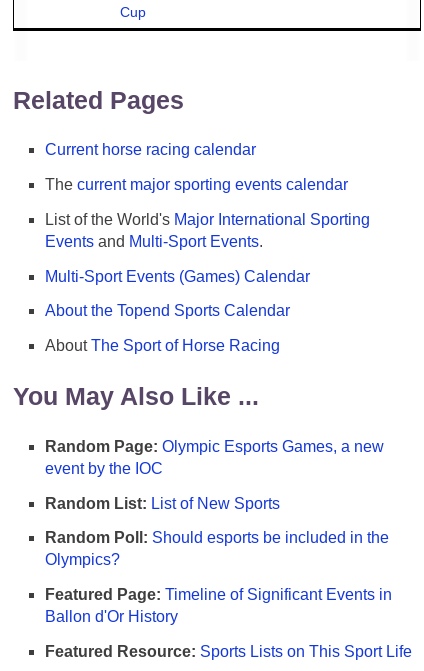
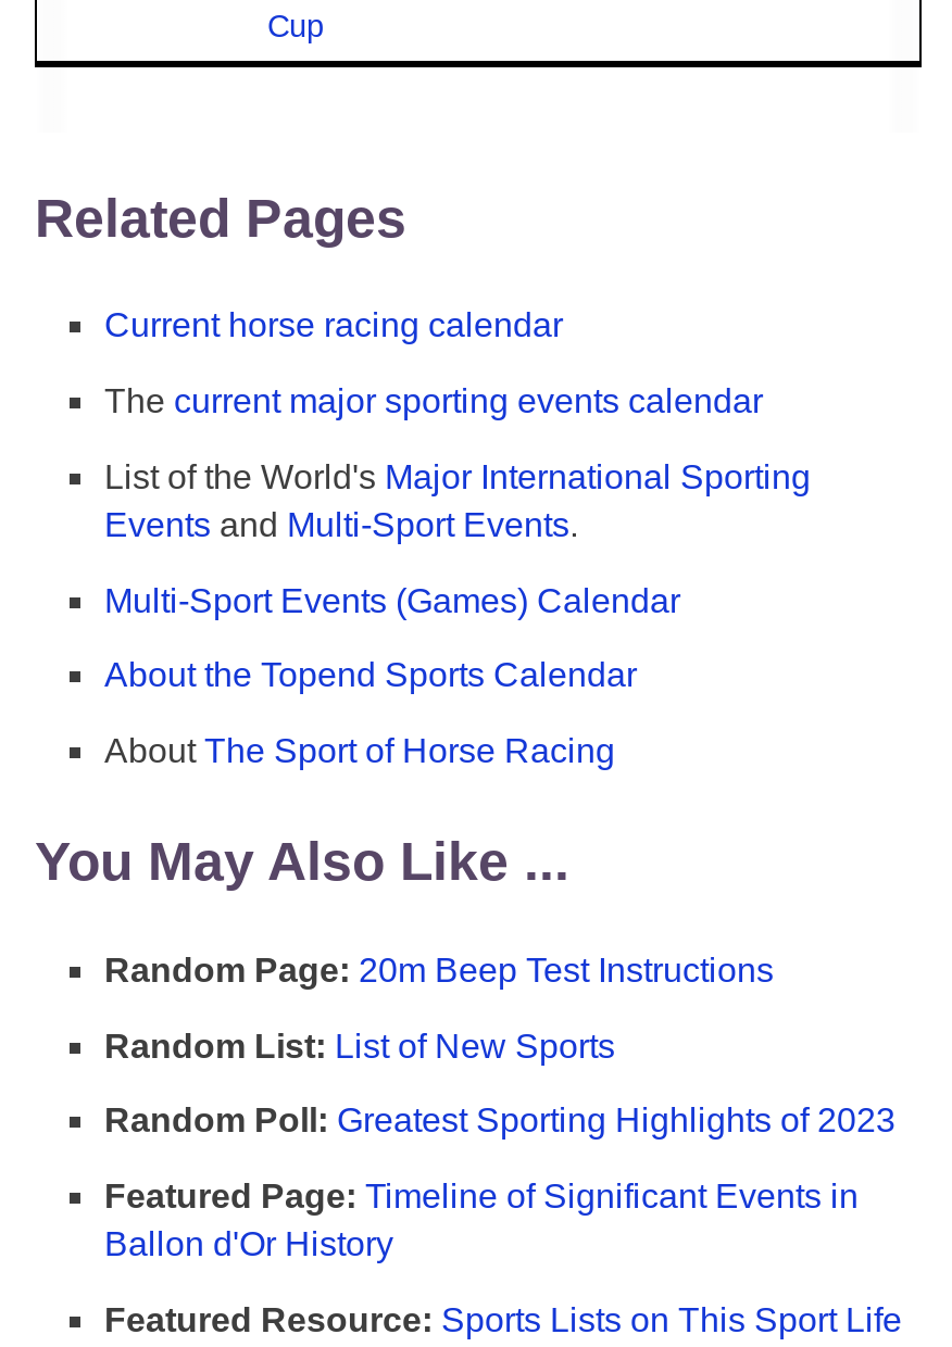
[45,438,384,477] Random Page: Olympic Esports Games, a new | event by the IOC -> [104,951,774,988] Random Page: 20m Beep Test Instructions
[45,529,389,568] Random Poll: Should esports be included in the | Olympics? -> [104,1102,895,1139] Random Poll: Greatest Sporting Highlights of 2023

